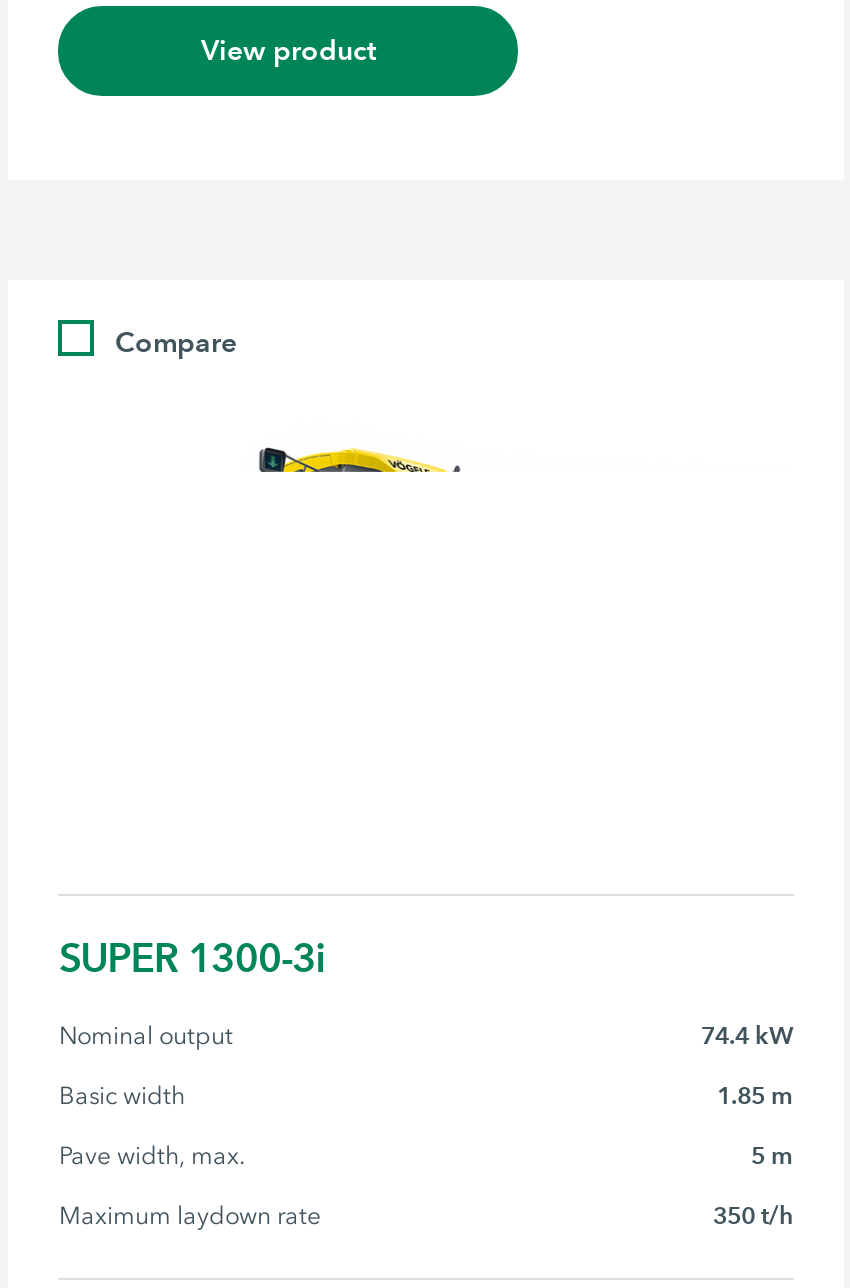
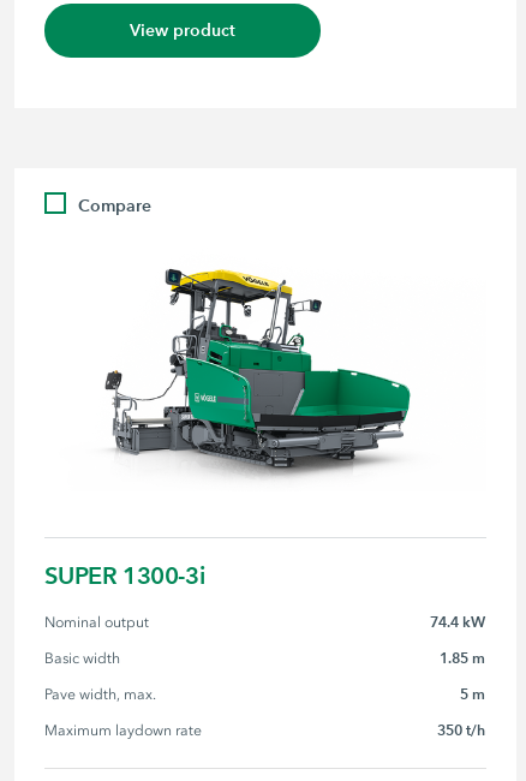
none -> [104,282,412,478] [image]

